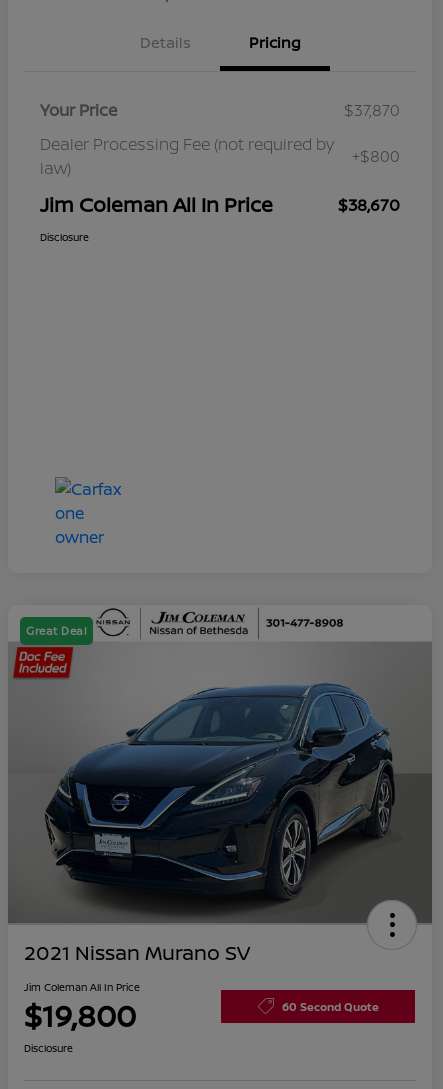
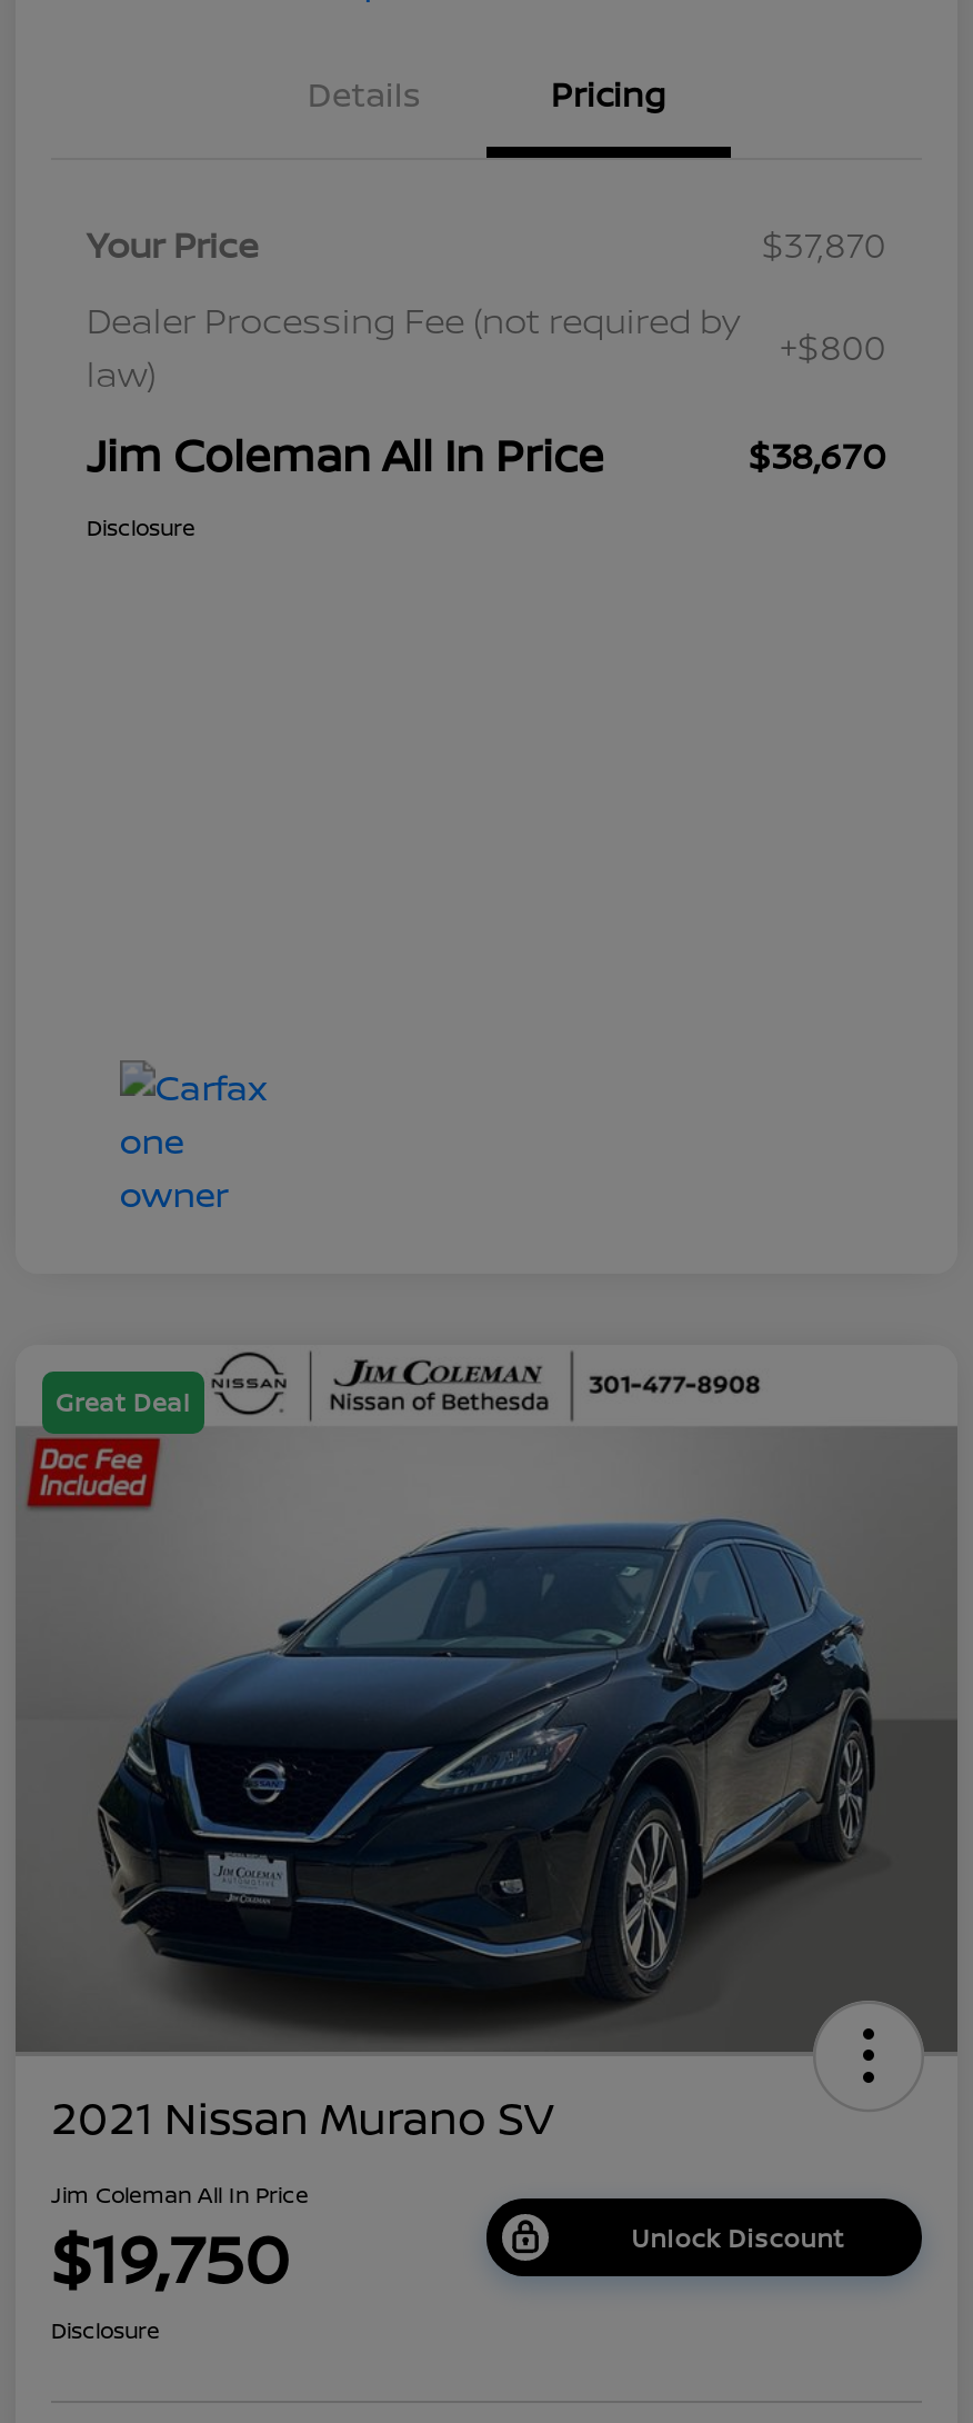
[24,995,378,1036] $19,800 | 60 Second Quote -> [51,2212,844,2303] $19,750 | Unlock Discount

